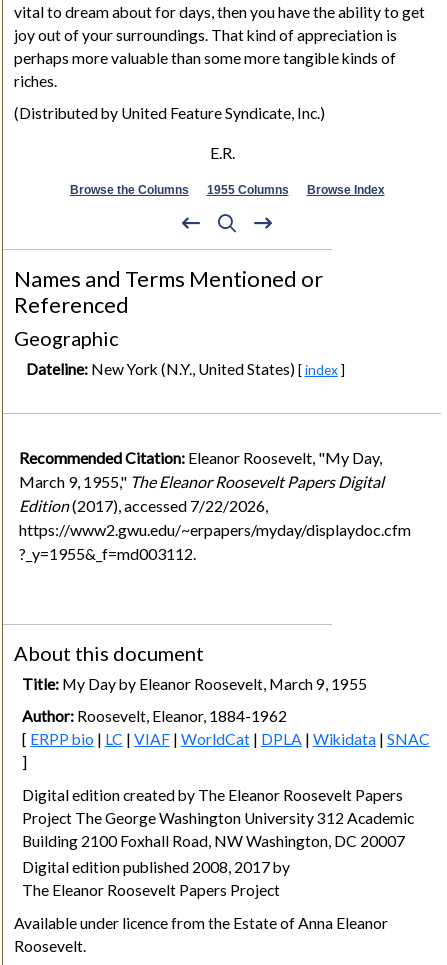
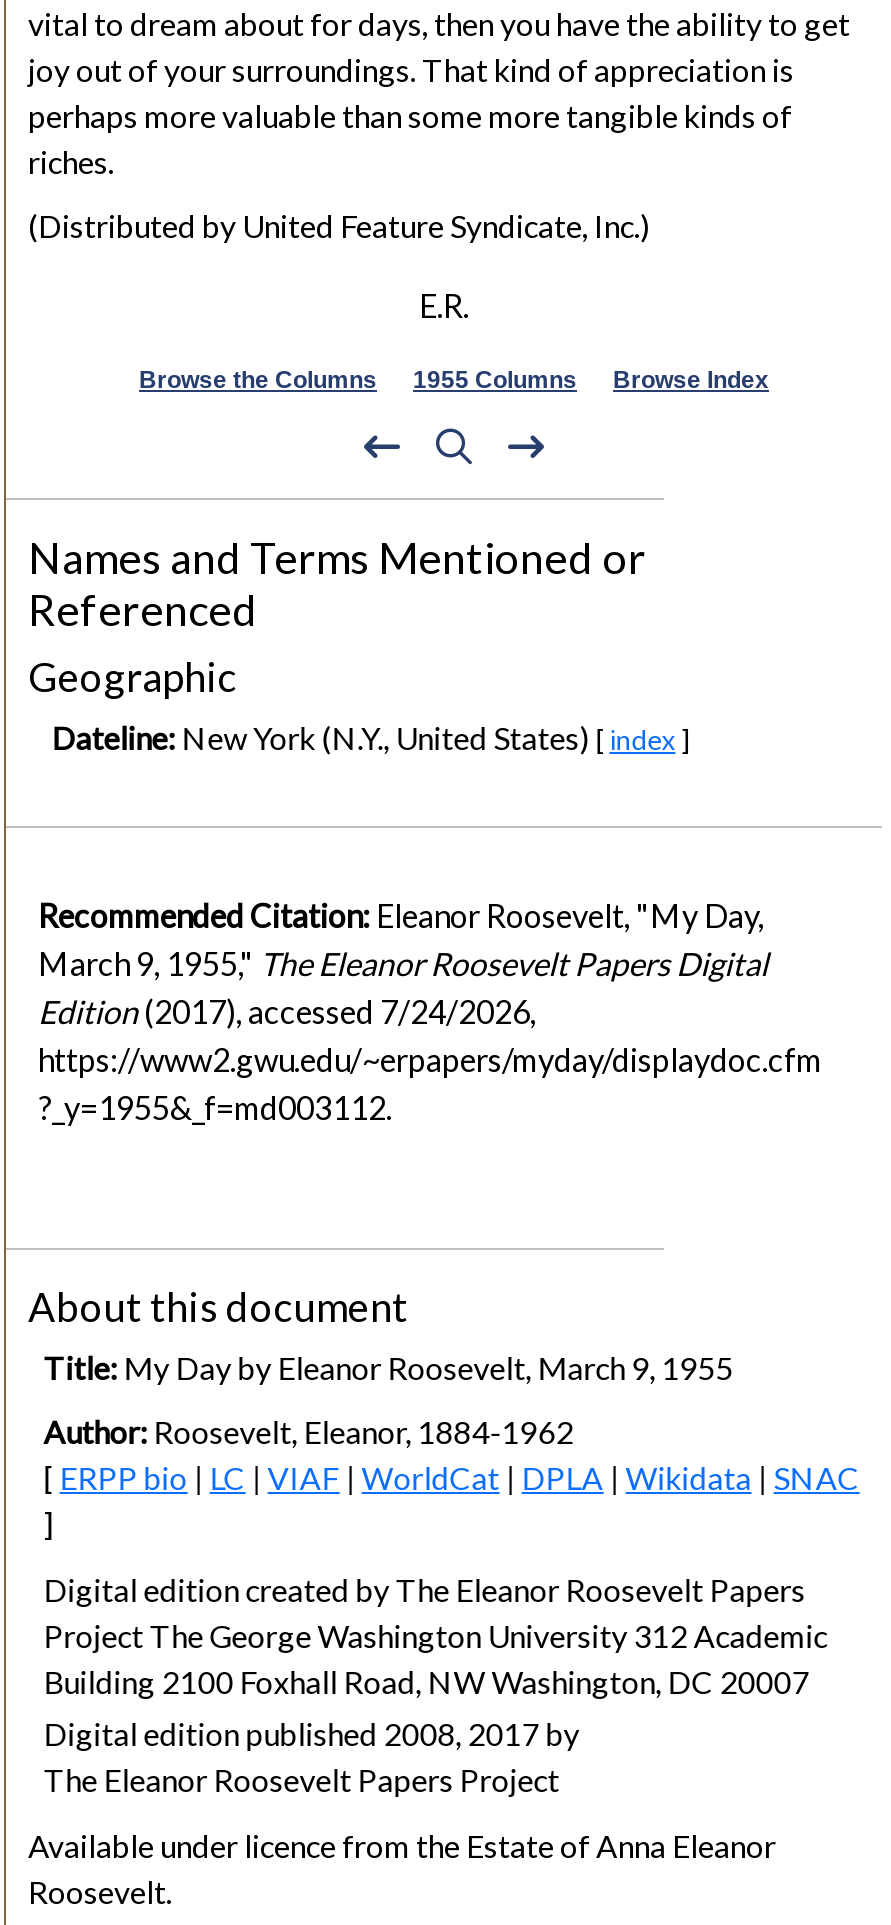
[19,496,268,515] Edition (2017), accessed 7/22/2026, -> [38,992,536,1030] Edition (2017), accessed 7/24/2026,

